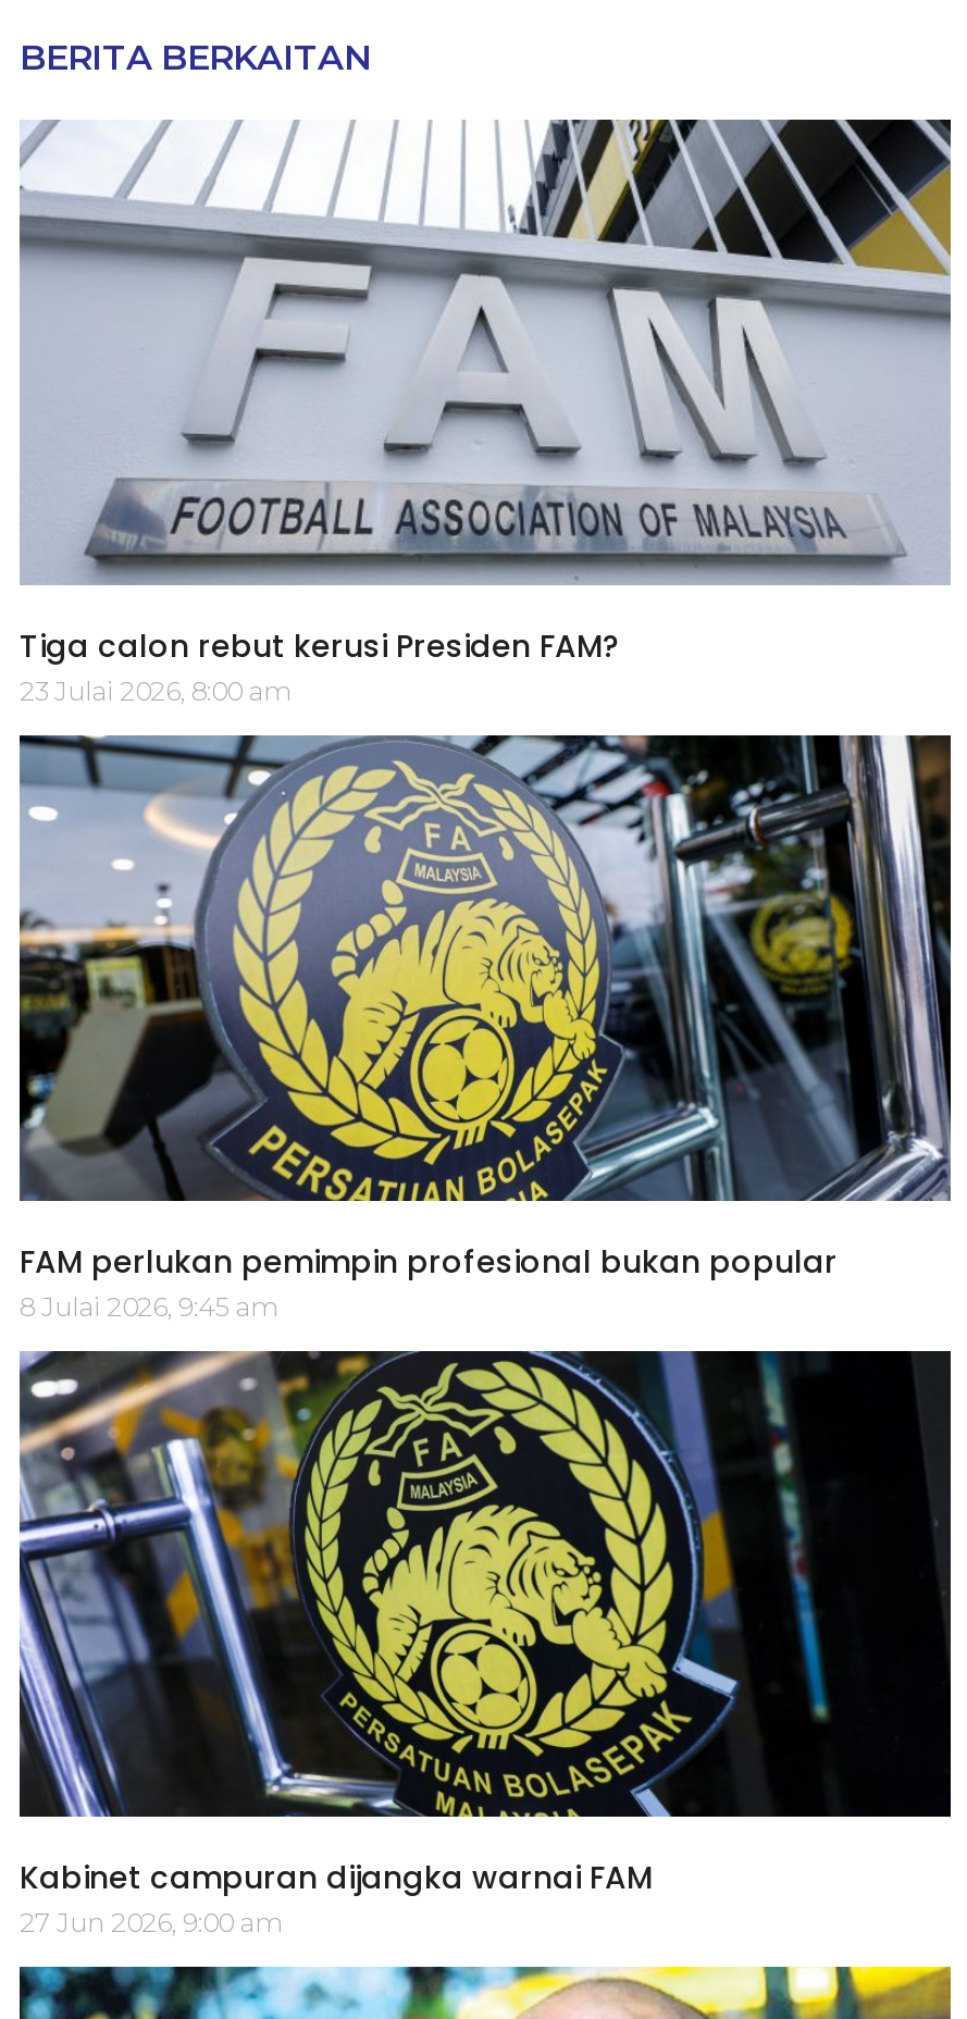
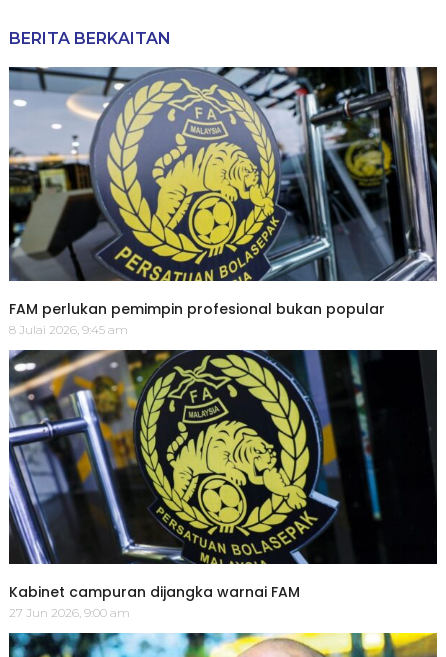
[20,117,953,708] [image] | Tiga calon rebut kerusi Presiden FAM? | 23 Julai 2026, 8:00 am -> none

